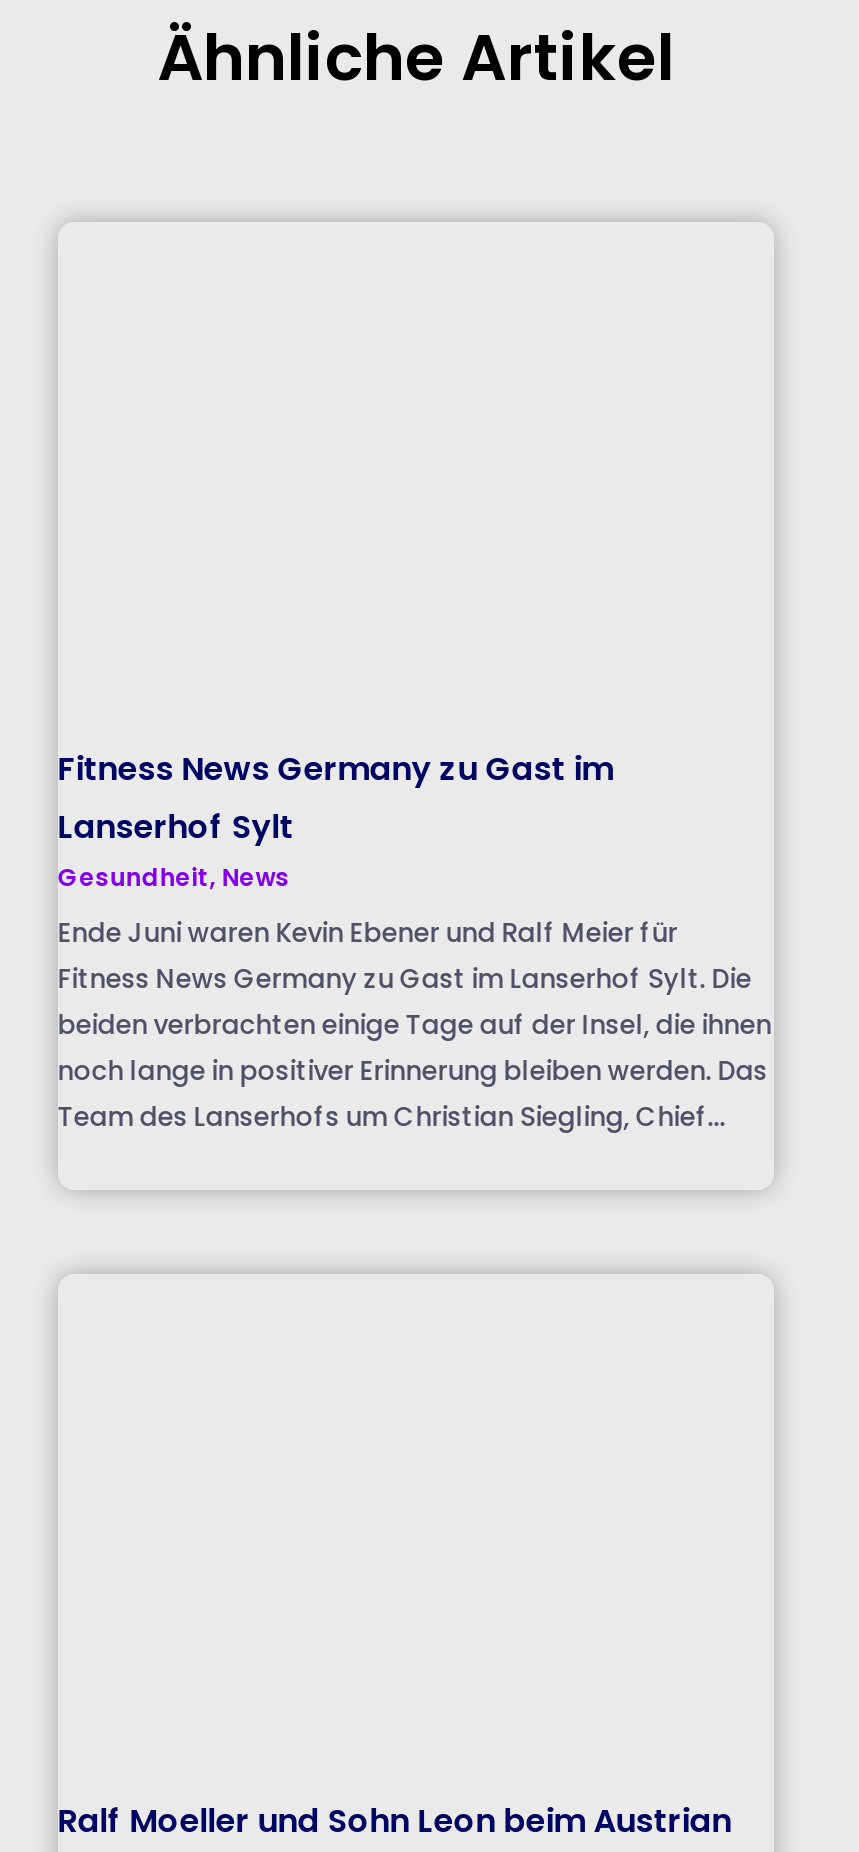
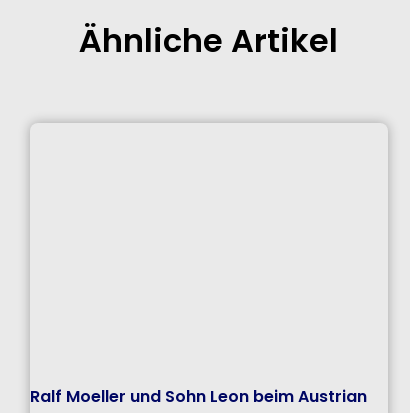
[58,746,772,1136] Fitness News Germany zu Gast im | Lanserhof Sylt | Gesundheit, News | Ende Juni waren Kevin Ebener und Ralf Meier für | Fitness News Germany zu Gast im Lanserhof Sylt. Die | beiden verbrachten einige Tage auf der Insel, die ihnen | noch lange in positiver Erinnerung bleiben werden. Das | Team des Lanserhofs um Christian Siegling, Chief... -> none

